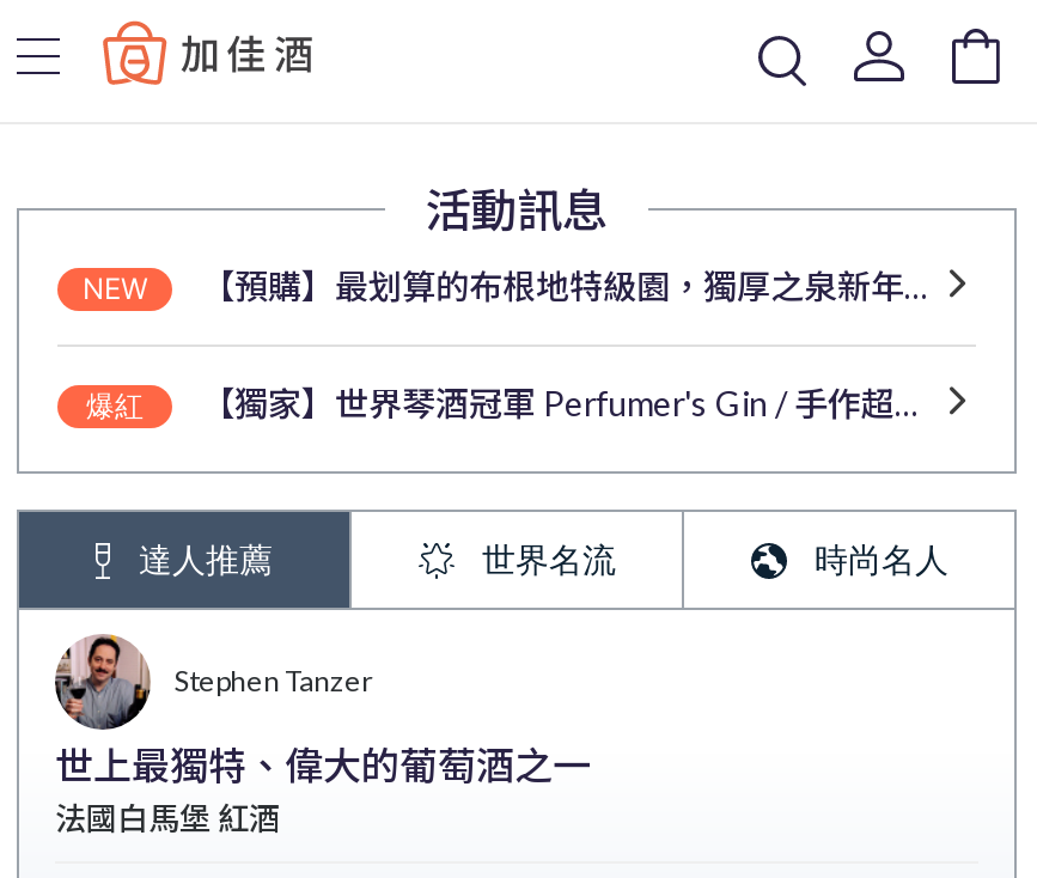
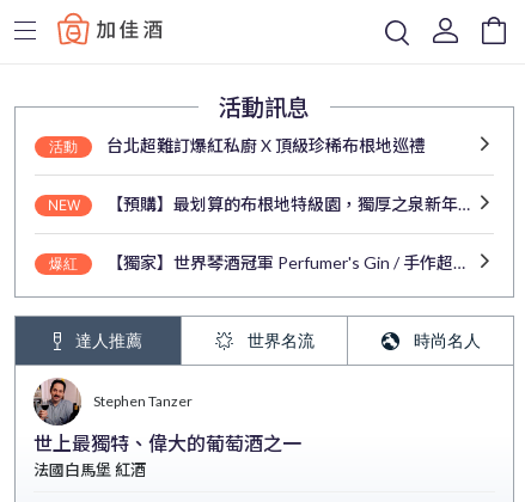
none -> [49,135,426,155] 活動 | 台北超難訂爆紅私廚 X 頂級珍稀布根地巡禮

